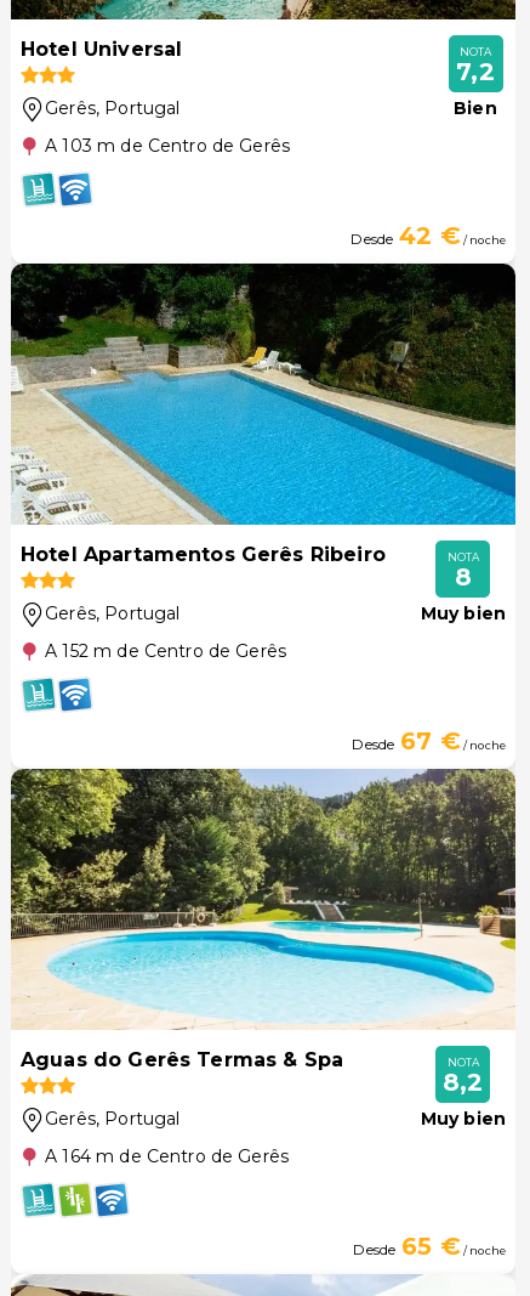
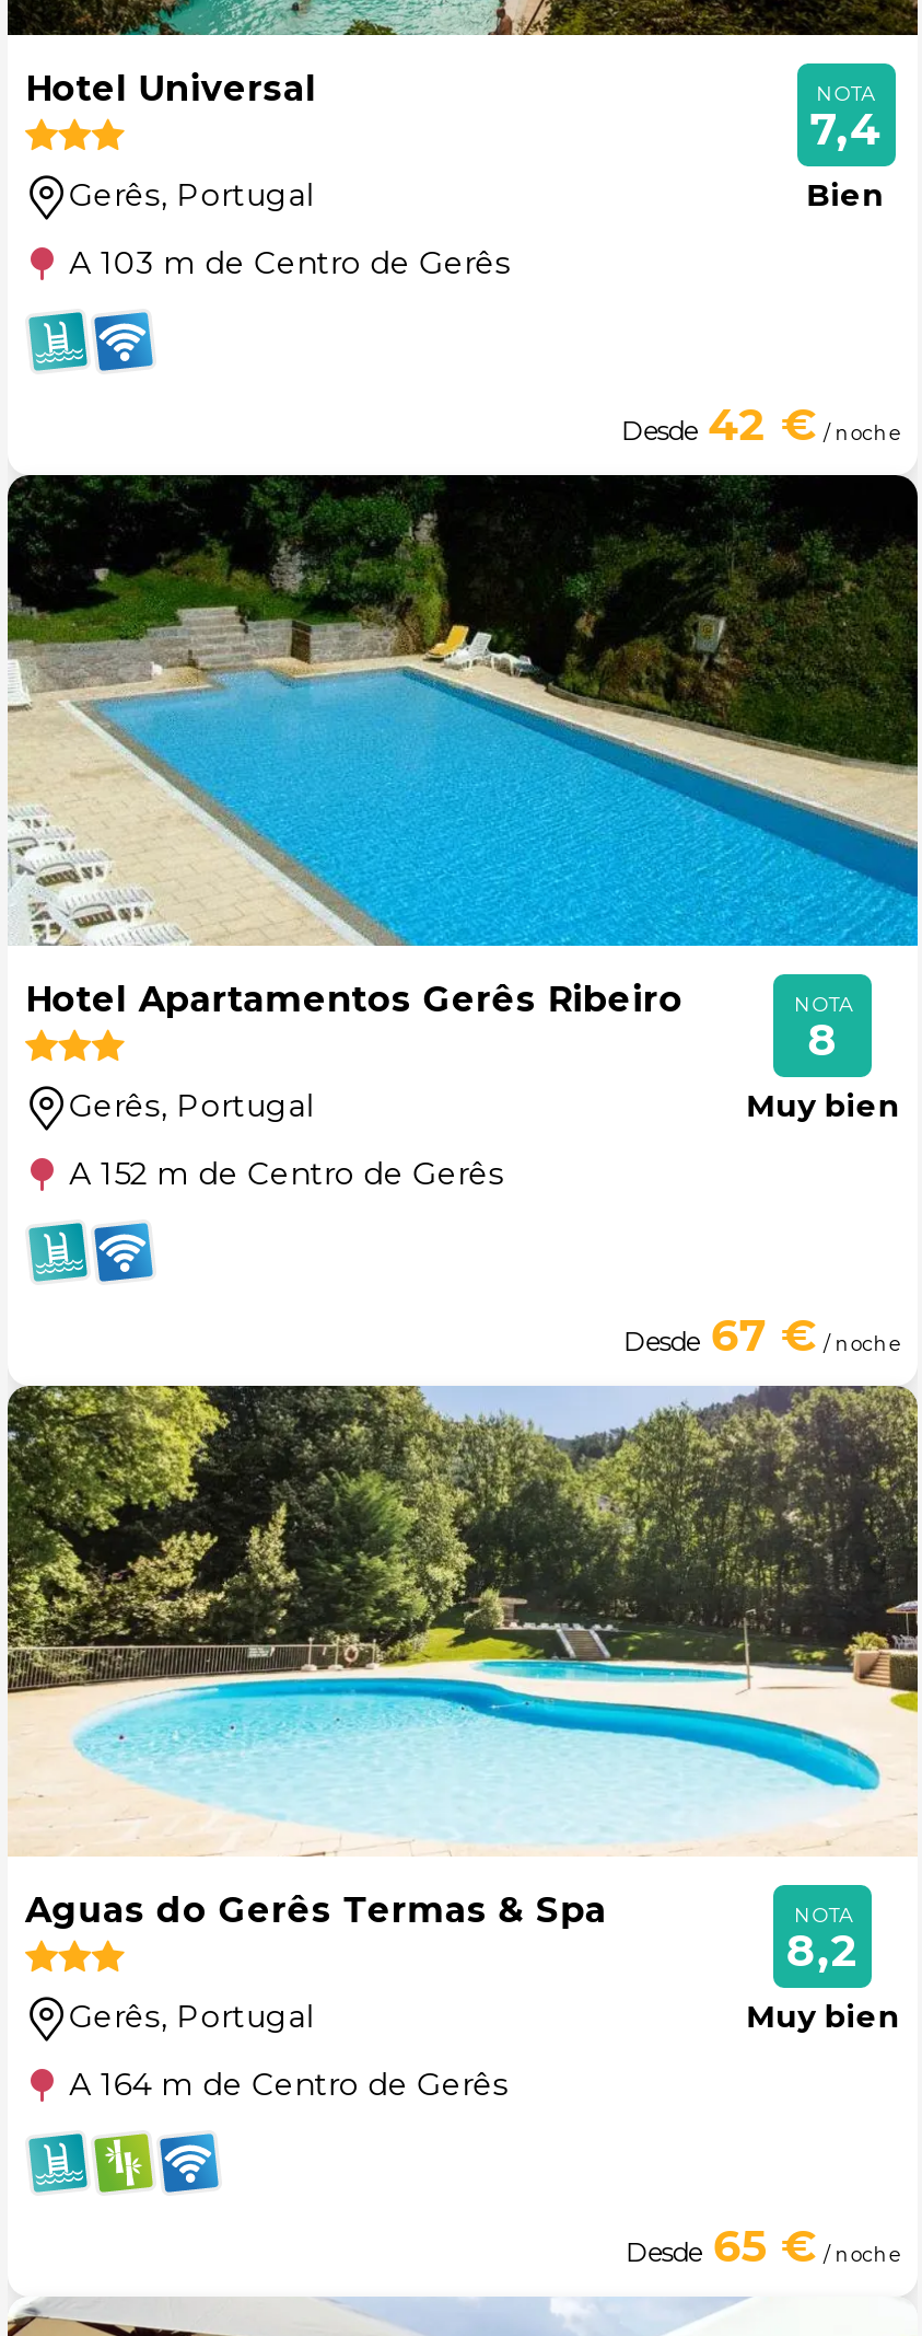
[456,57,494,86] 7,2 -> [810,103,881,155] 7,4

